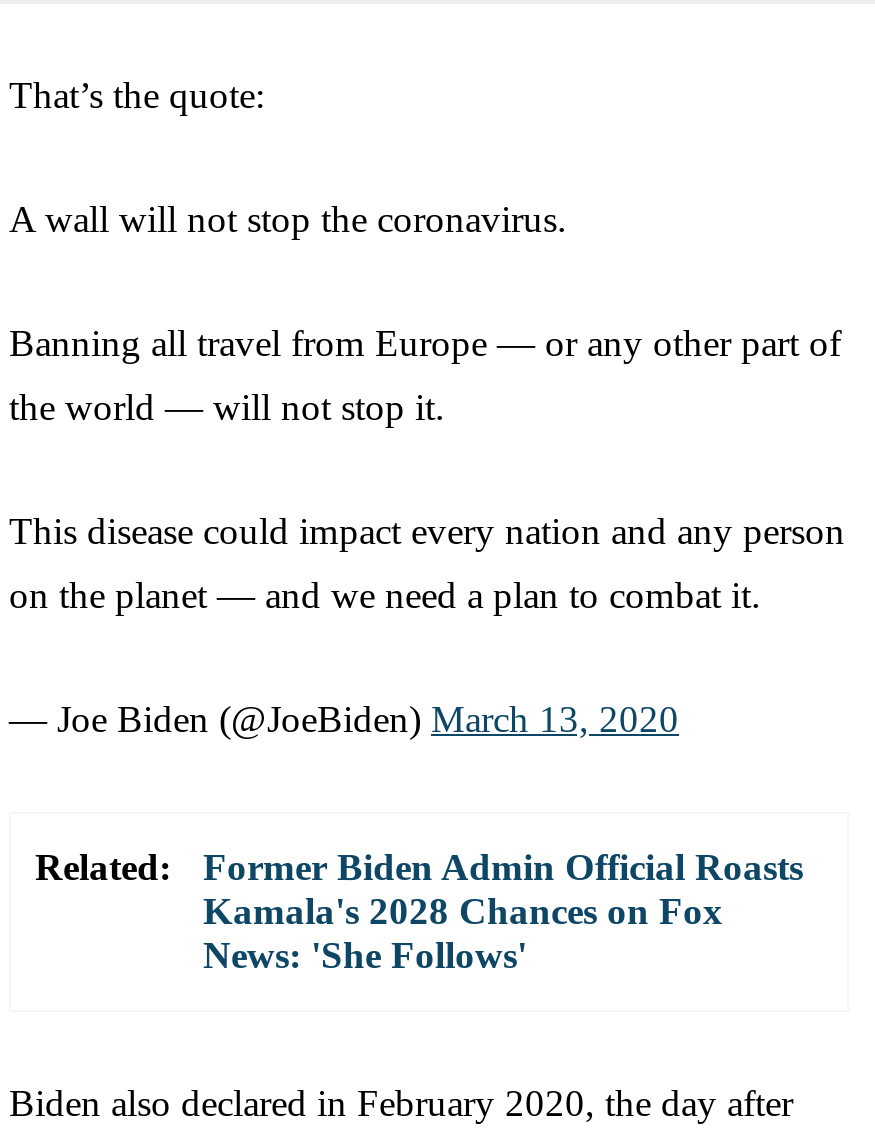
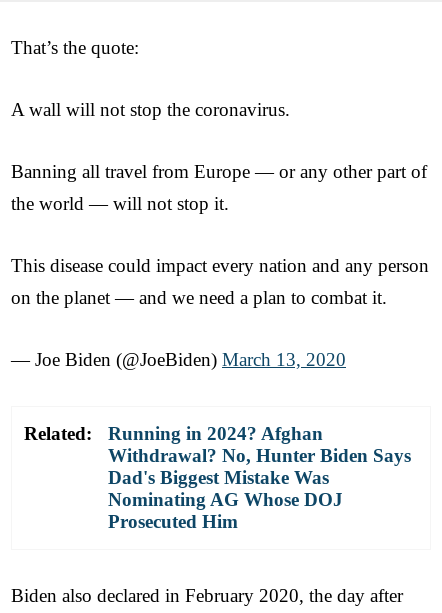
[203,845,803,975] Former Biden Admin Official Roasts | Kamala's 2028 Chances on Fox | News: 'She Follows' -> [108,423,411,532] Running in 2024? Afghan | Withdrawal? No, Hunter Biden Says | Dad's Biggest Mistake Was | Nominating AG Whose DOJ | Prosecuted Him

